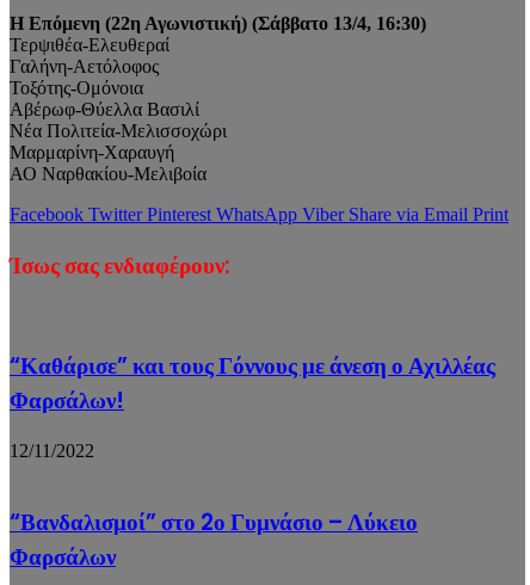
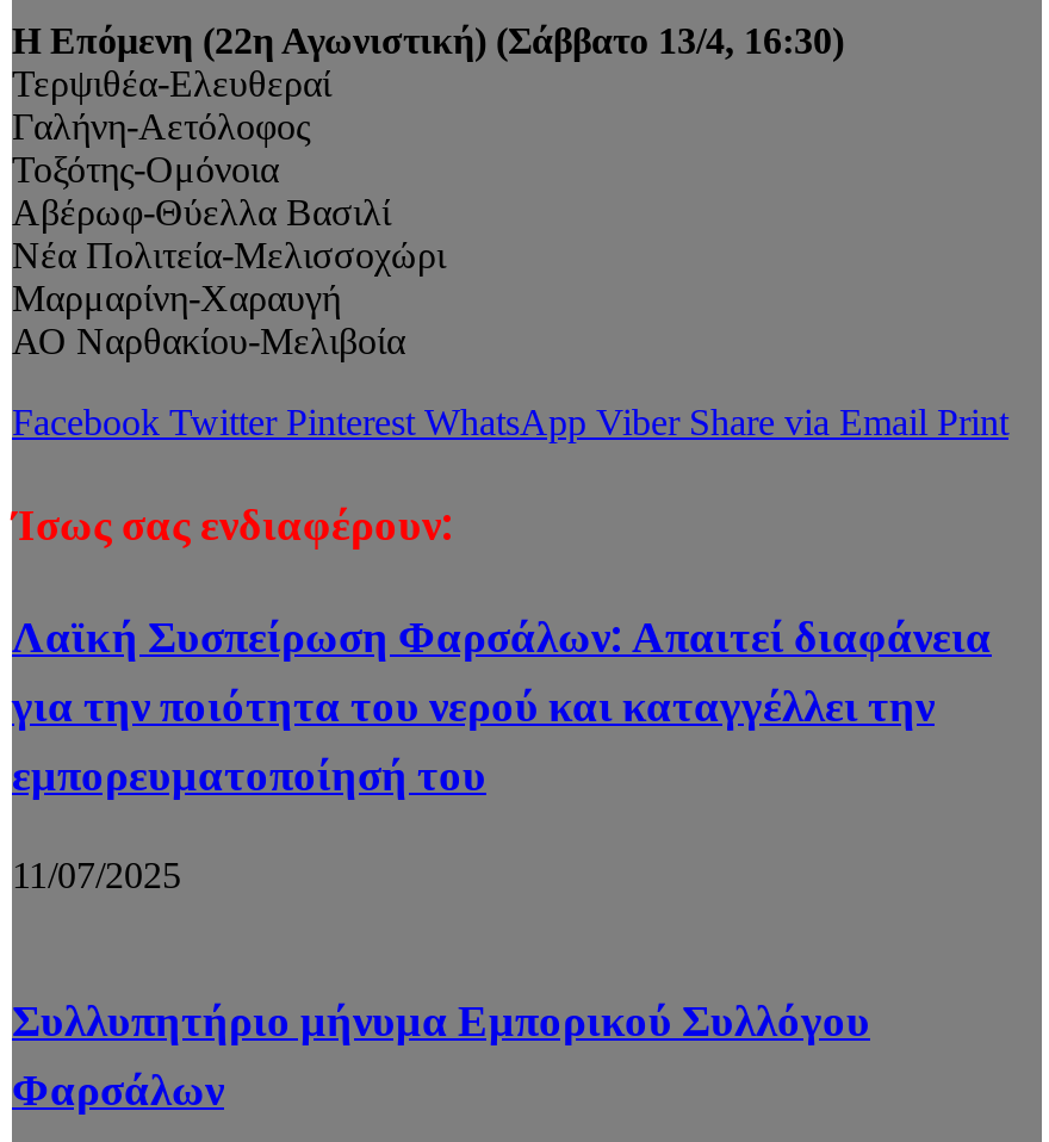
[10,350,495,417] “Καθάρισε” και τους Γόννους με άνεση ο Αχιλλέας | Φαρσάλων! -> [12,605,992,808] Λαϊκή Συσπείρωση Φαρσάλων: Απαιτεί διαφάνεια | για την ποιότητα του νερού και καταγγέλλει την | εμπορευματοποίησή του
[10,440,94,460] 12/11/2022 -> [12,855,181,895] 11/07/2025
[10,507,418,539] “Βανδαλισμοί” στο 2ο Γυμνάσιο – Λύκειο -> [12,988,870,1052] Συλλυπητήριο μήνυμα Εμπορικού Συλλόγου

